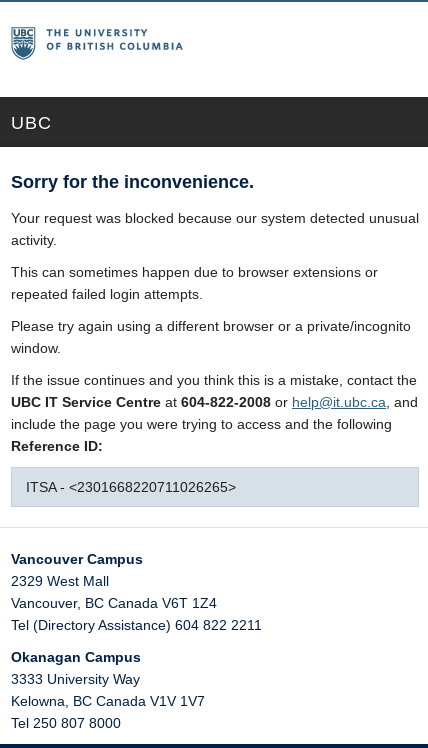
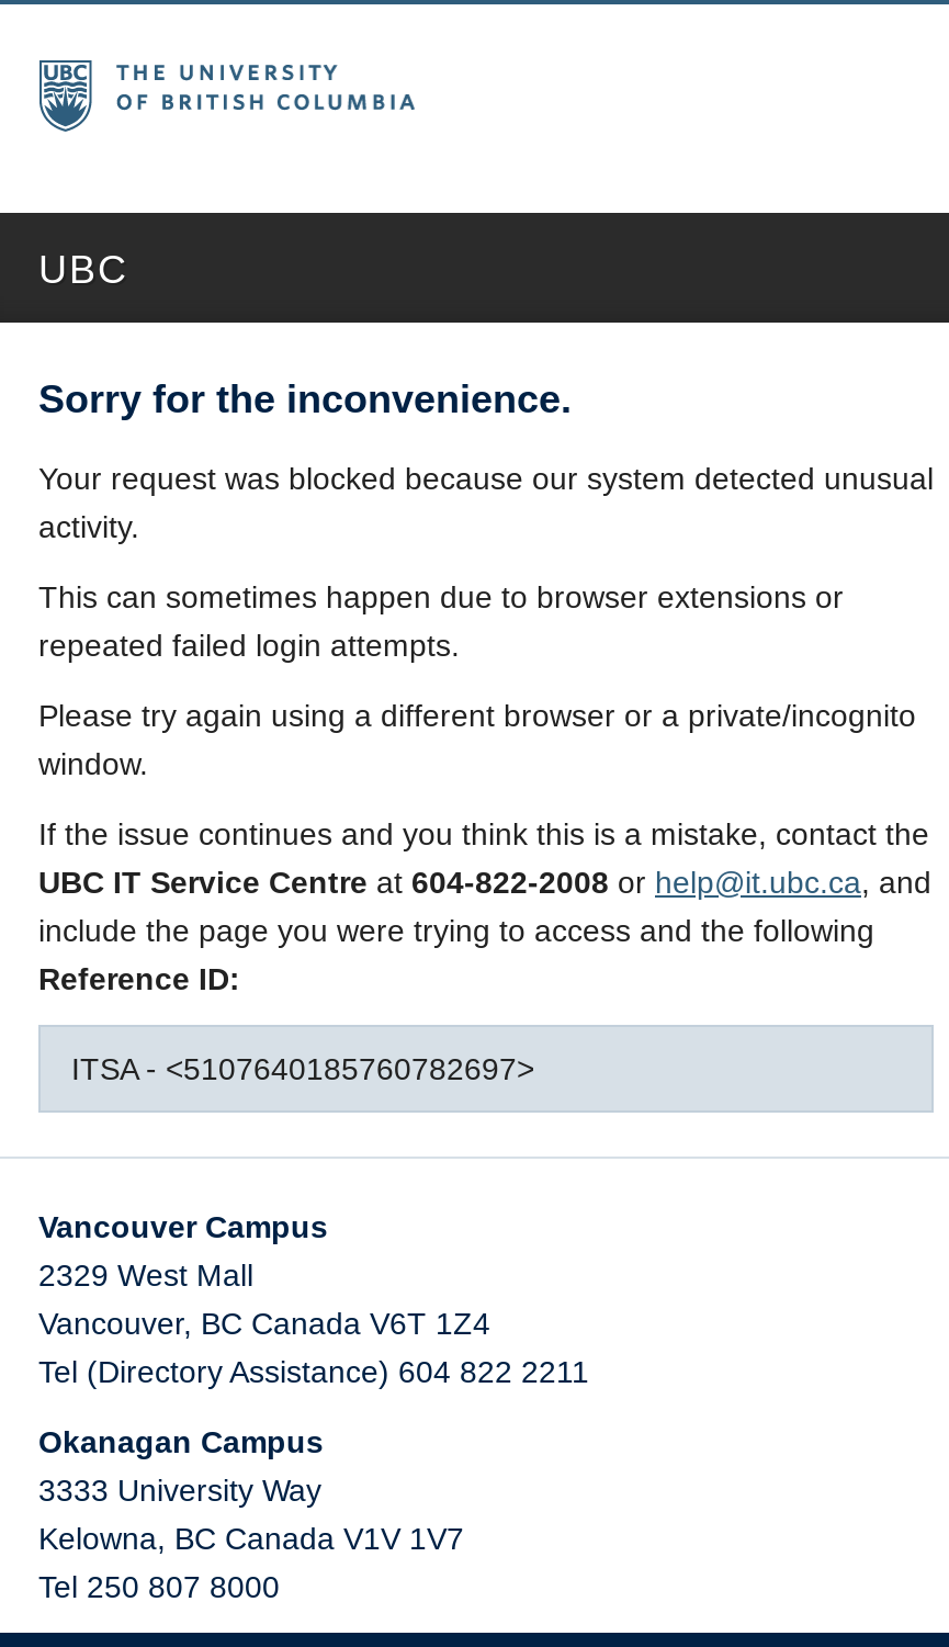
[26,479,236,495] ITSA - <2301668220711026265> -> [71,1051,534,1086] ITSA - <5107640185760782697>

